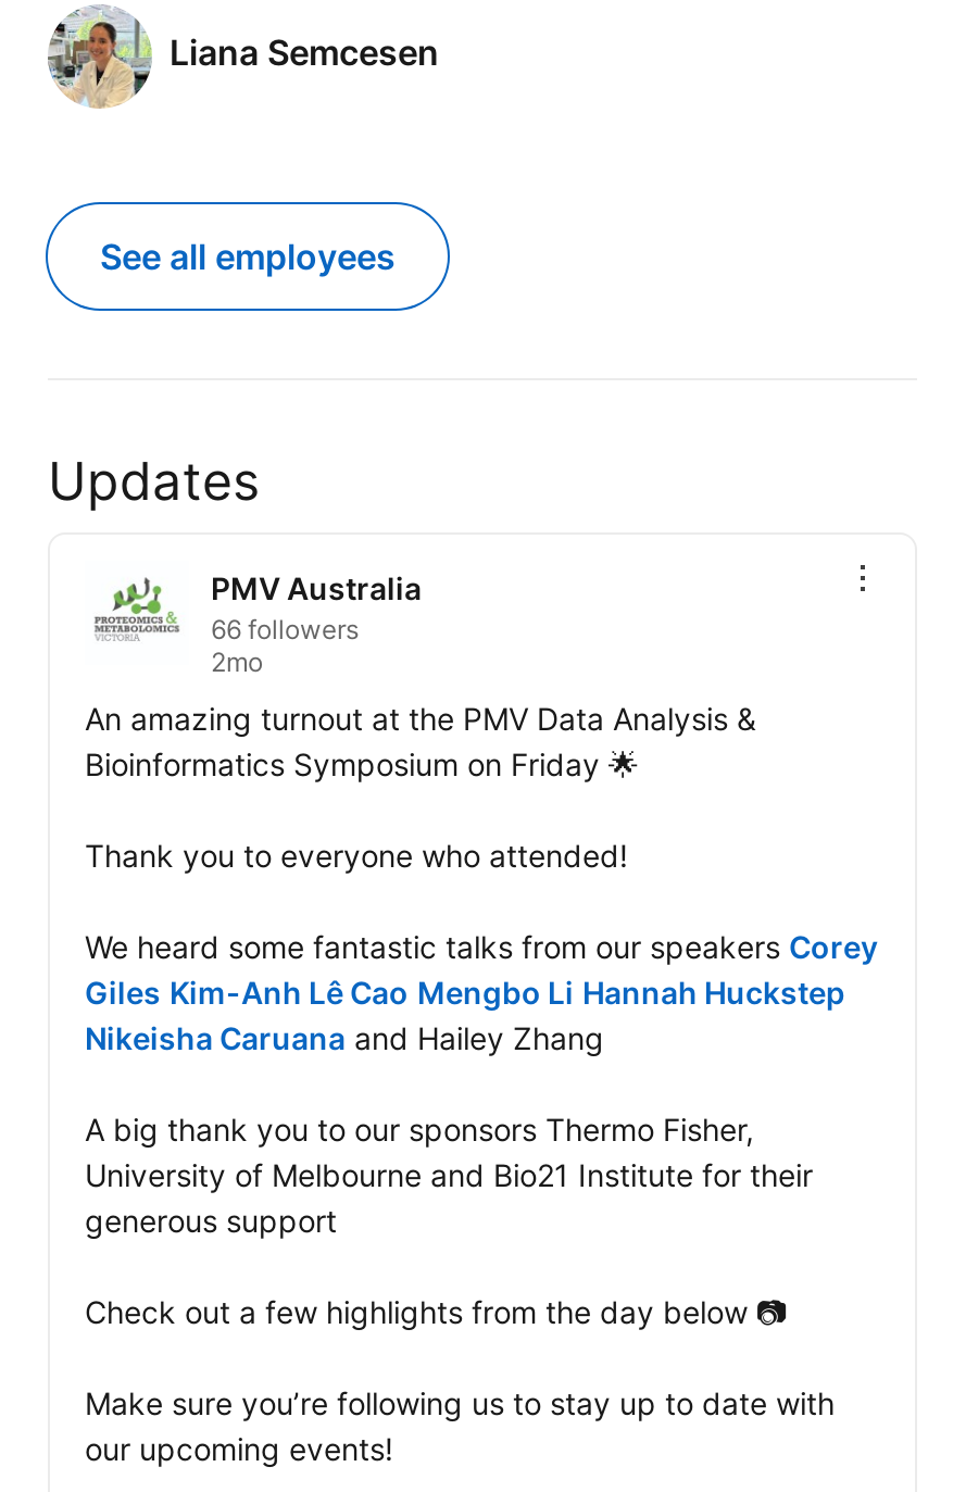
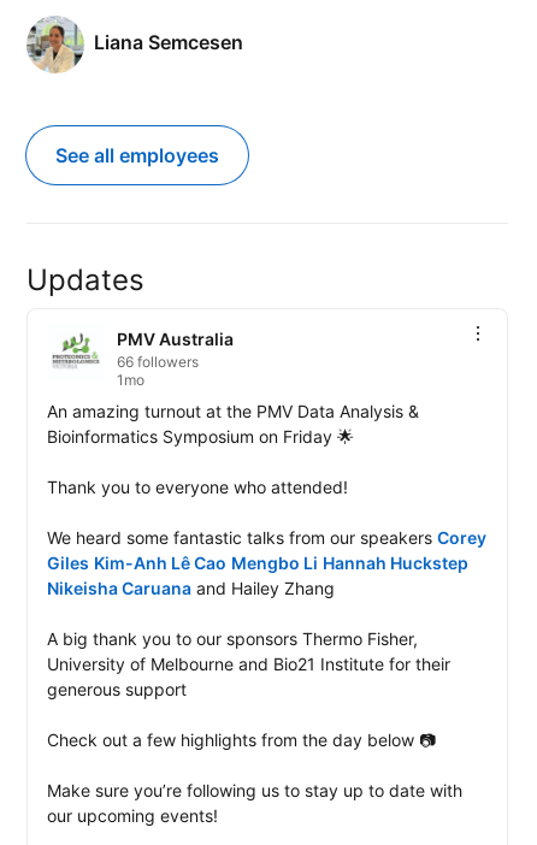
[211,645,263,678] 2mo -> [117,371,144,389] 1mo

